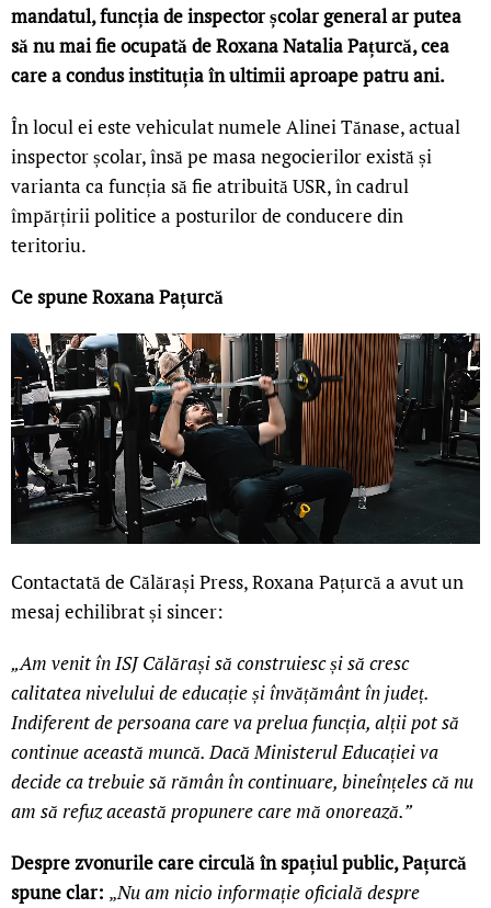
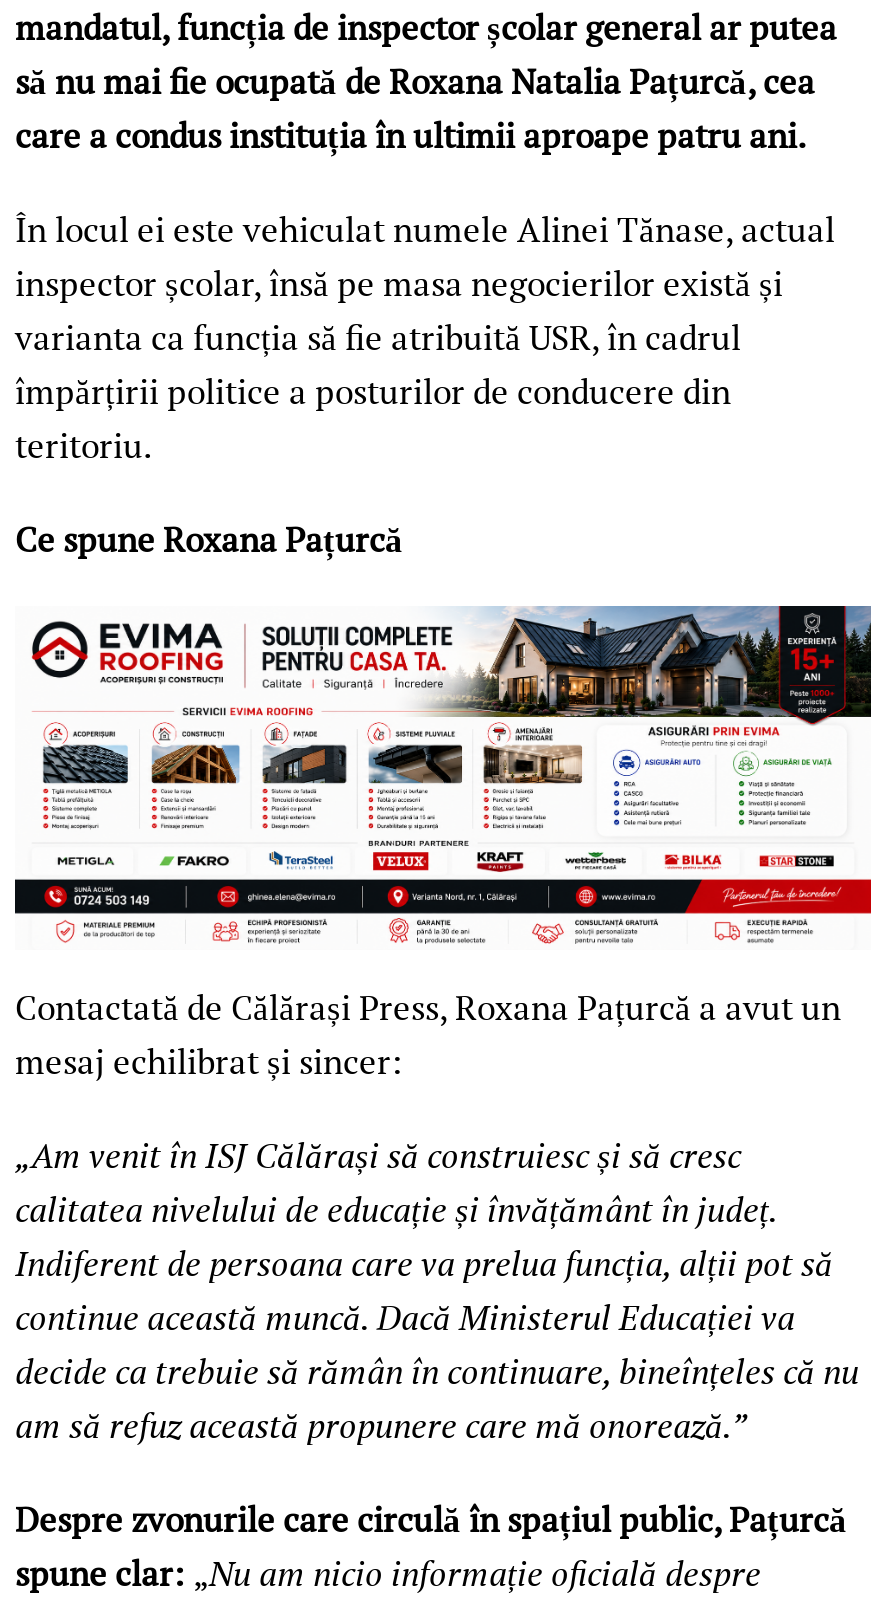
[10,332,481,545] [image] -> [15,604,873,944] [image]

